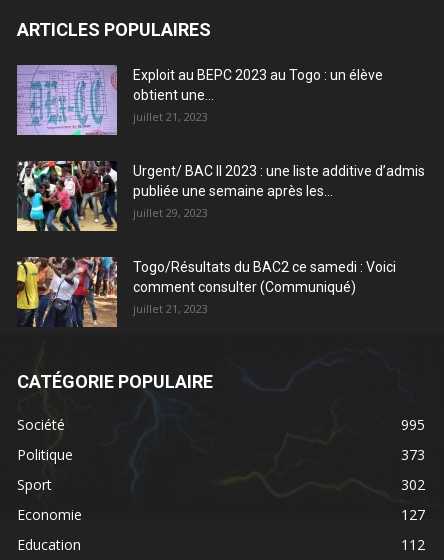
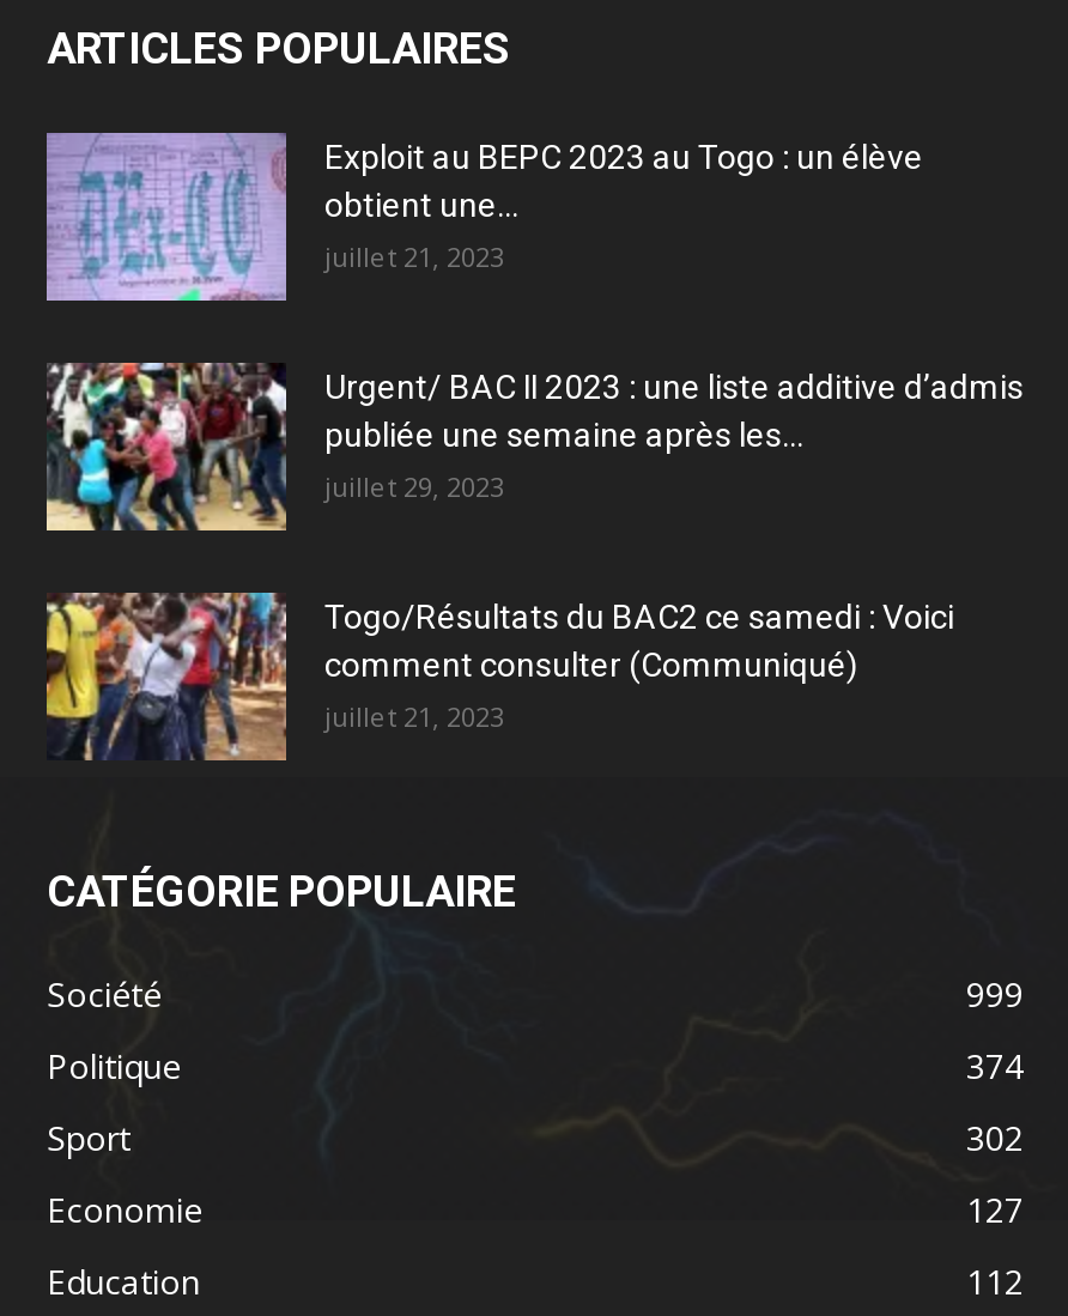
[401,415,425,434] 995 -> [966,971,1024,1016] 999
[401,445,425,464] 373 -> [966,1043,1024,1088] 374

